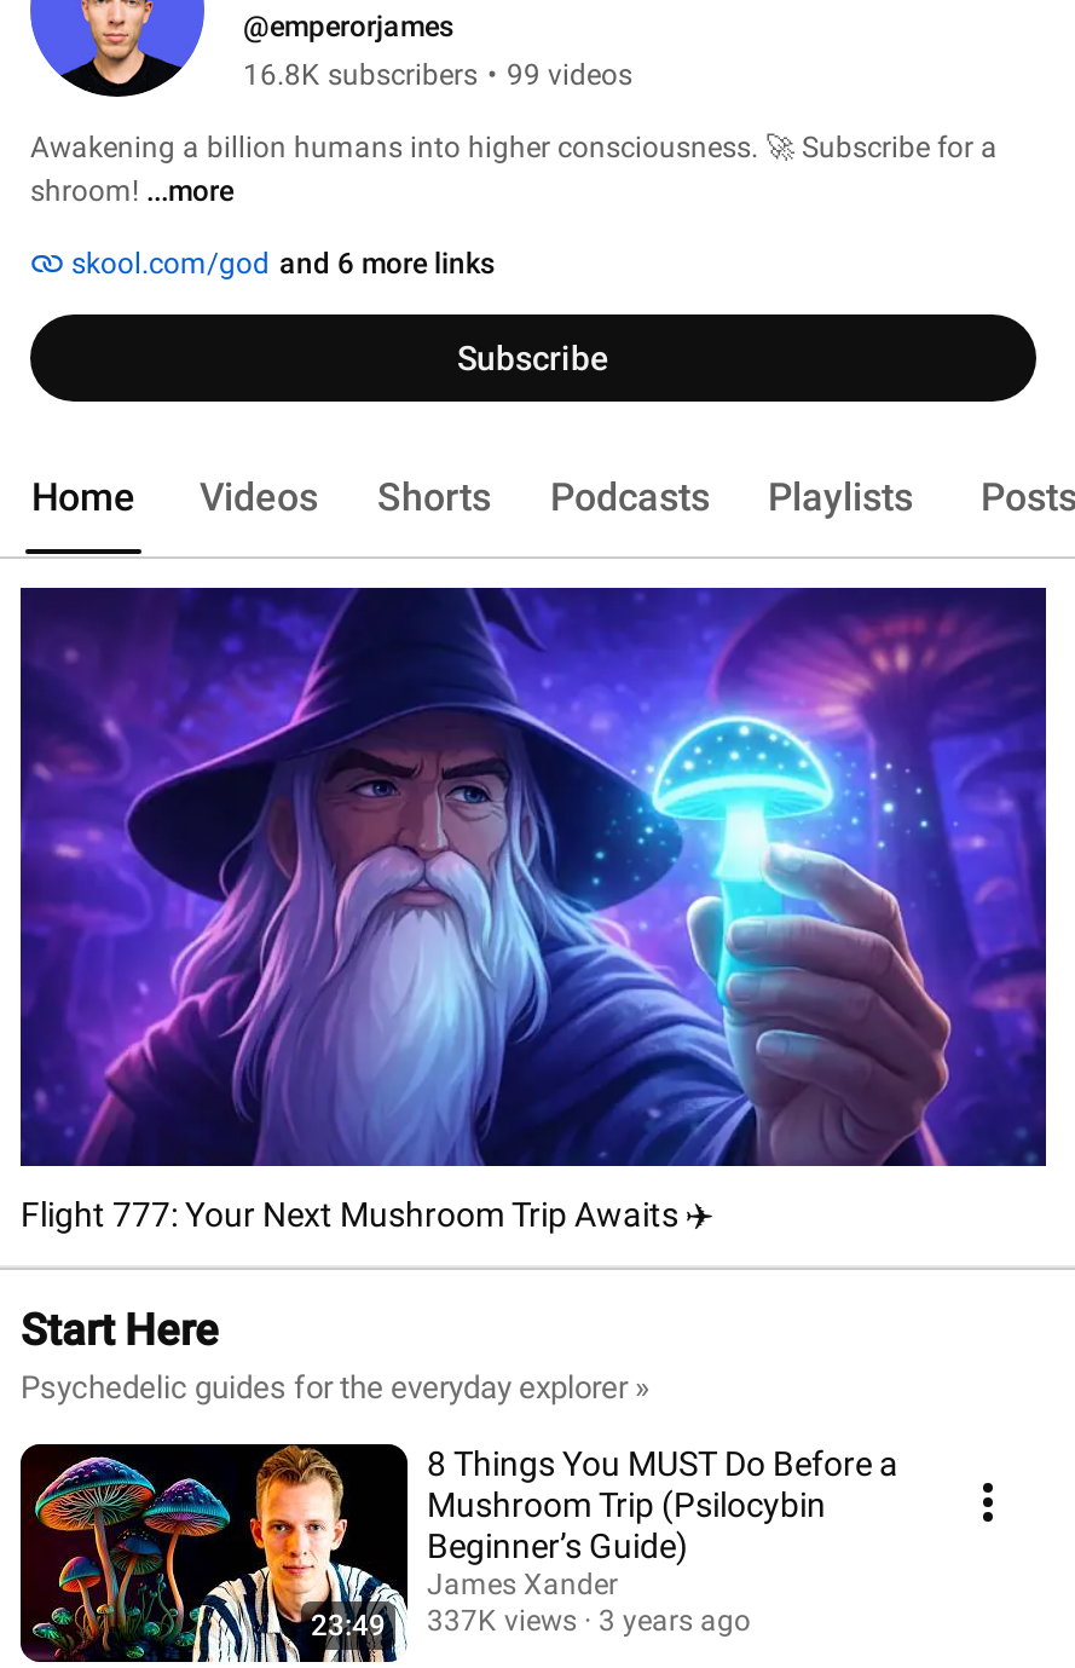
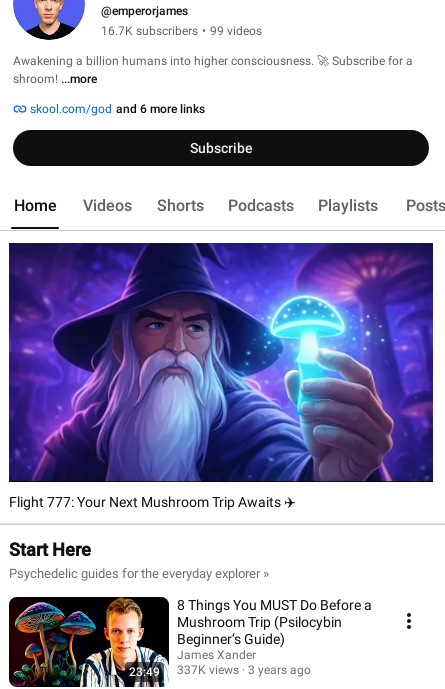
[243,58,632,92] 16.8K subscribers • 99 videos -> [101,24,262,38] 16.7K subscribers • 99 videos

